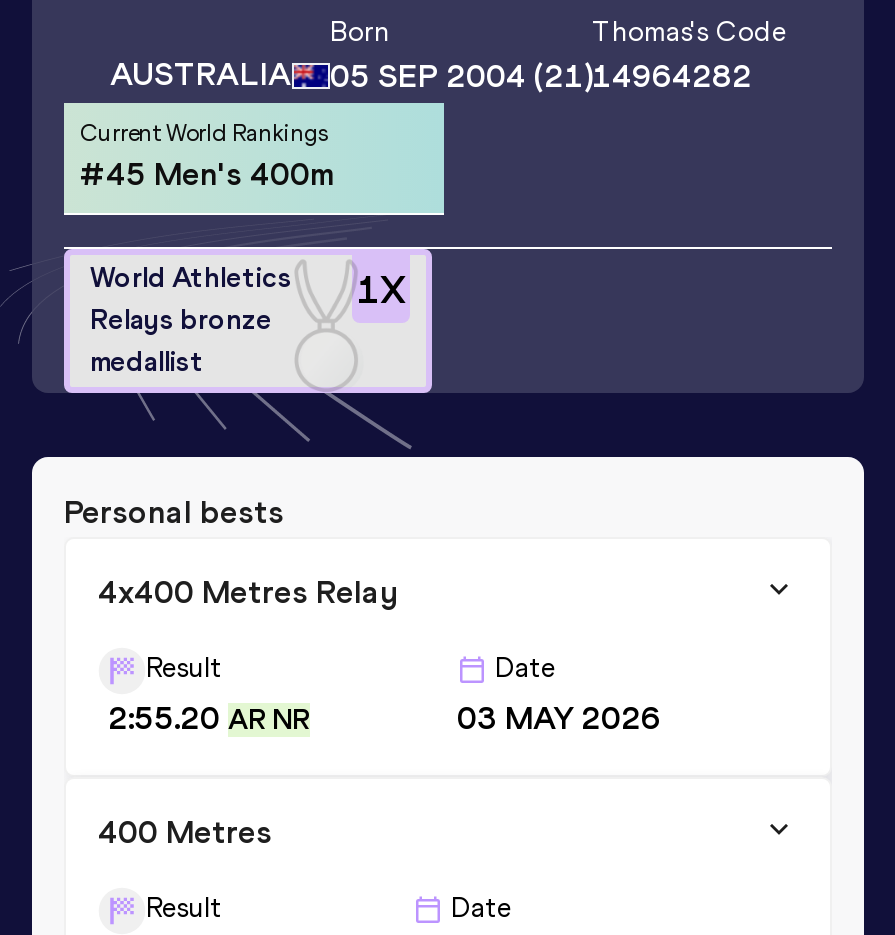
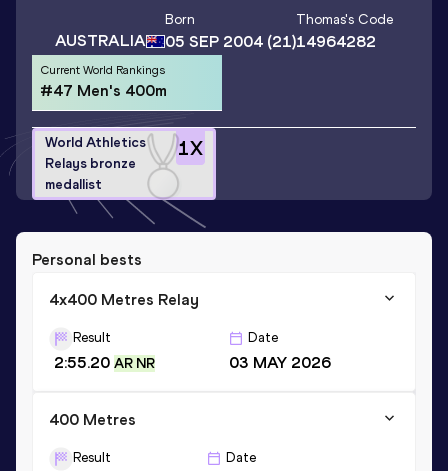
[80,155,334,193] #45 Men's 400m -> [40,81,167,100] #47 Men's 400m

